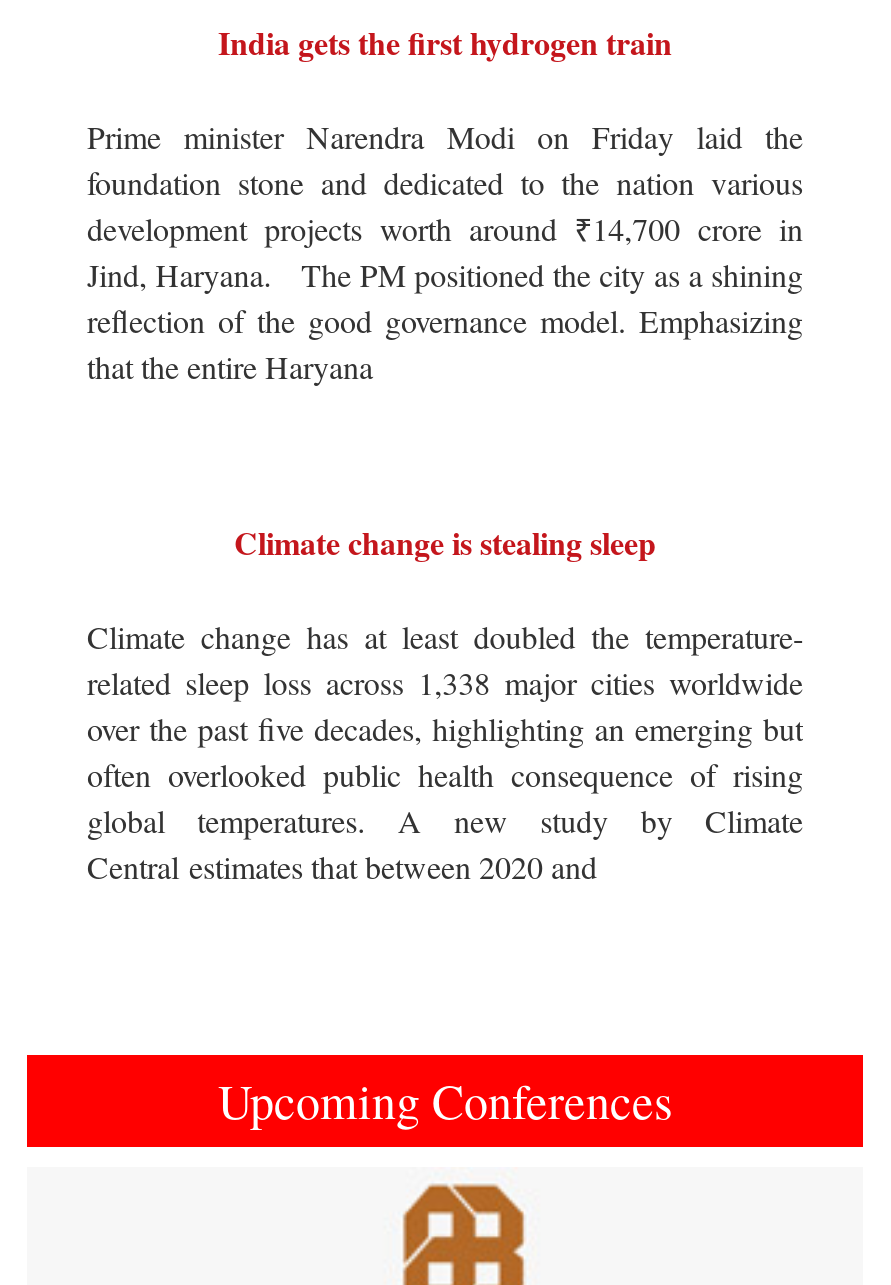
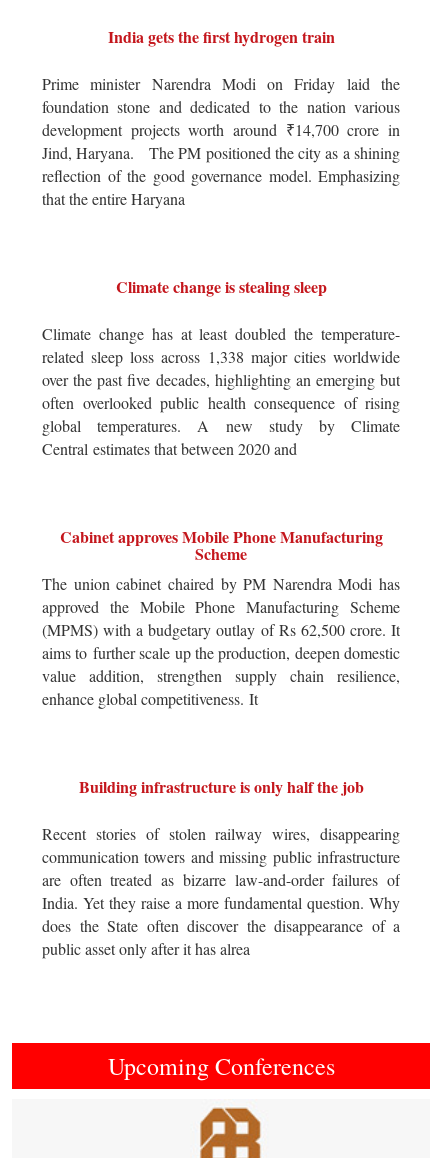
none -> [42,525,400,709] Cabinet approves Mobile Phone Manufacturing | Scheme | The union cabinet chaired by PM Narendra Modi has | approved the Mobile Phone Manufacturing Scheme | (MPMS) with a budgetary outlay of Rs 62,500 crore. It | aims to further scale up the production, deepen domestic | value addition, strengthen supply chain resilience, | enhance global competitiveness. It
none -> [42,775,400,959] Building infrastructure is only half the job | Recent stories of stolen railway wires, disappearing | communication towers and missing public infrastructure | are often treated as bizarre law-and-order failures of | India. Yet they raise a more fundamental question. Why | does the State often discover the disappearance of a | public asset only after it has alrea

